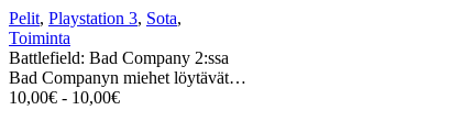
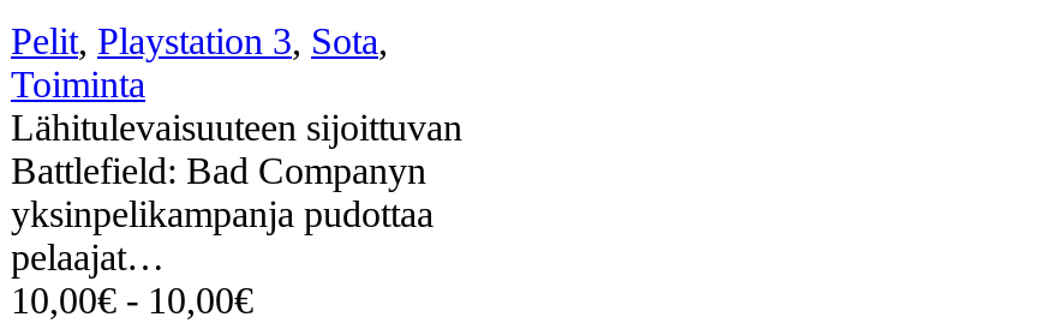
[9,49,246,87] Battlefield: Bad Company 2:ssa | Bad Companyn miehet löytävät… -> [11,106,462,277] Lähitulevaisuuteen sijoittuvan | Battlefield: Bad Companyn | yksinpelikampanja pudottaa | pelaajat…

